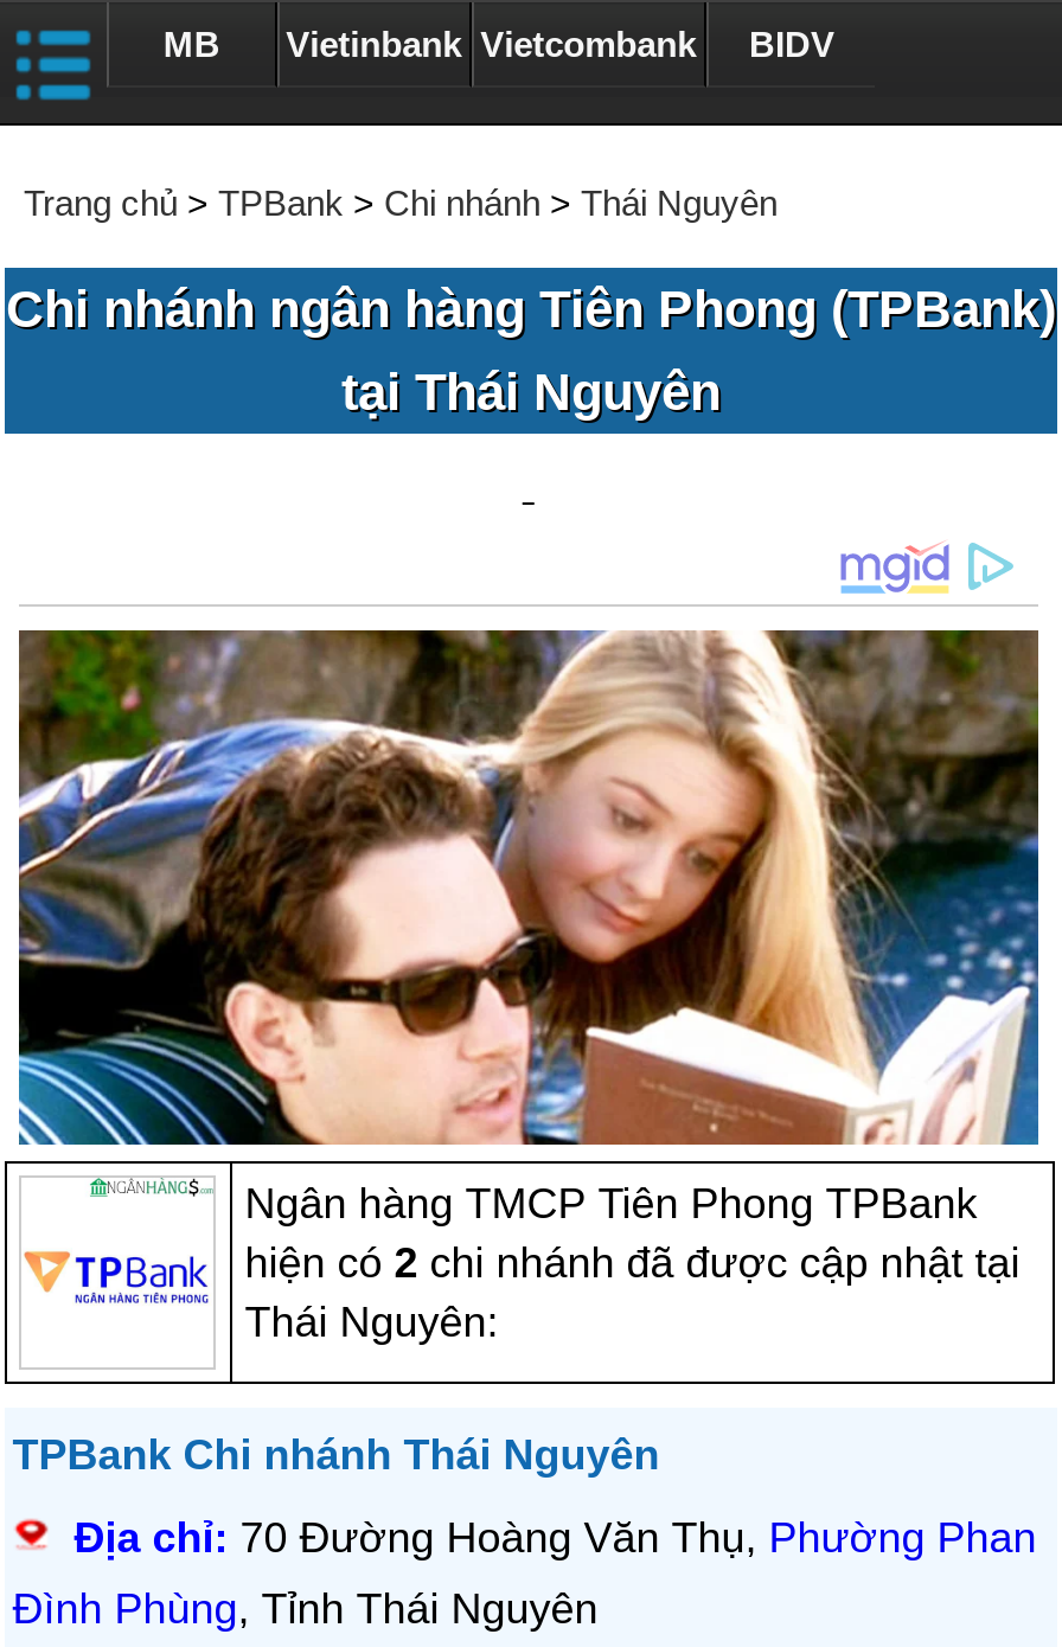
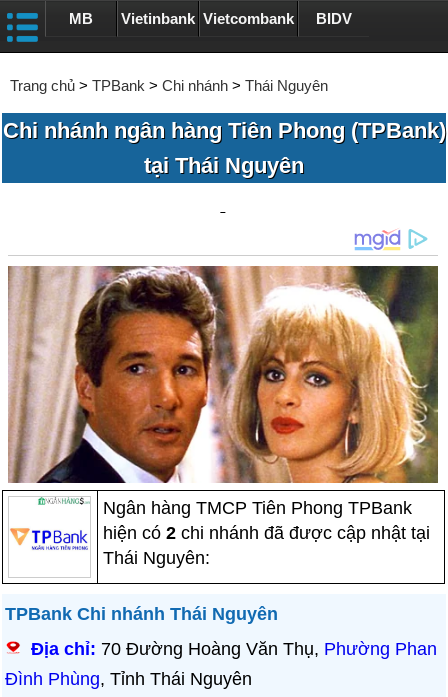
[17,628,1041,1147] [image] -> [7,265,439,484] [image]

